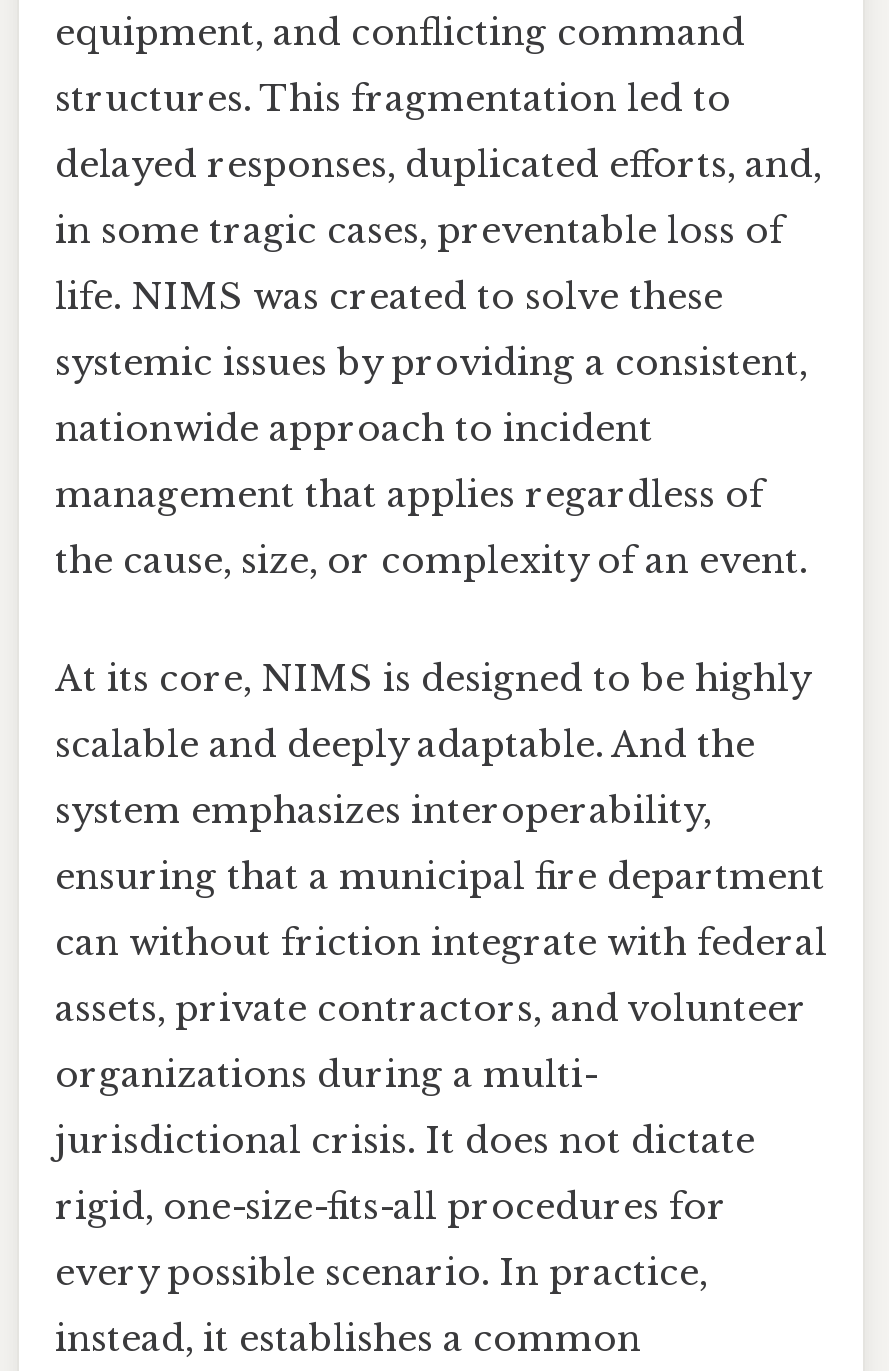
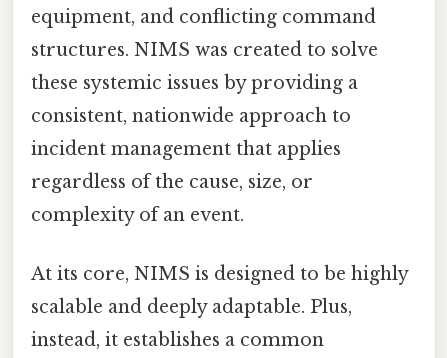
[55,77,821,583] structures. This fragmentation led to | delayed responses, duplicated efforts, and, | in some tragic cases, preventable loss of | life. NIMS was created to solve these | systemic issues by providing a consistent, | nationwide approach to incident | management that applies regardless of | the cause, size, or complexity of an event. -> [31,39,378,226] structures. NIMS was created to solve | these systemic issues by providing a | consistent, nationwide approach to | incident management that applies | regardless of the cause, size, or | complexity of an event.
[55,724,827,1296] scalable and deeply adaptable. And the | system emphasizes interoperability, | ensuring that a municipal fire department | can without friction integrate with federal | assets, private contractors, and volunteer | organizations during a multi- | jurisdictional crisis. It does not dictate | rigid, one-size-fits-all procedures for | every possible scenario. In practice, -> [31,296,352,318] scalable and deeply adaptable. Plus,

